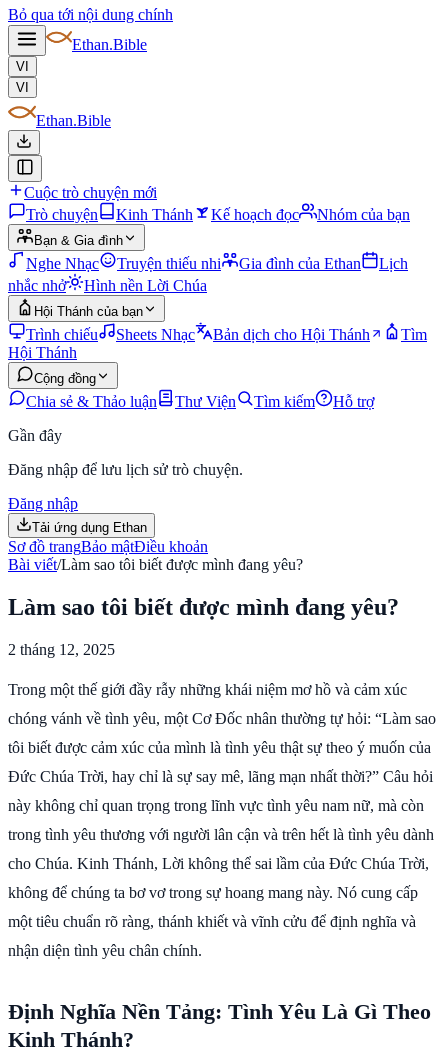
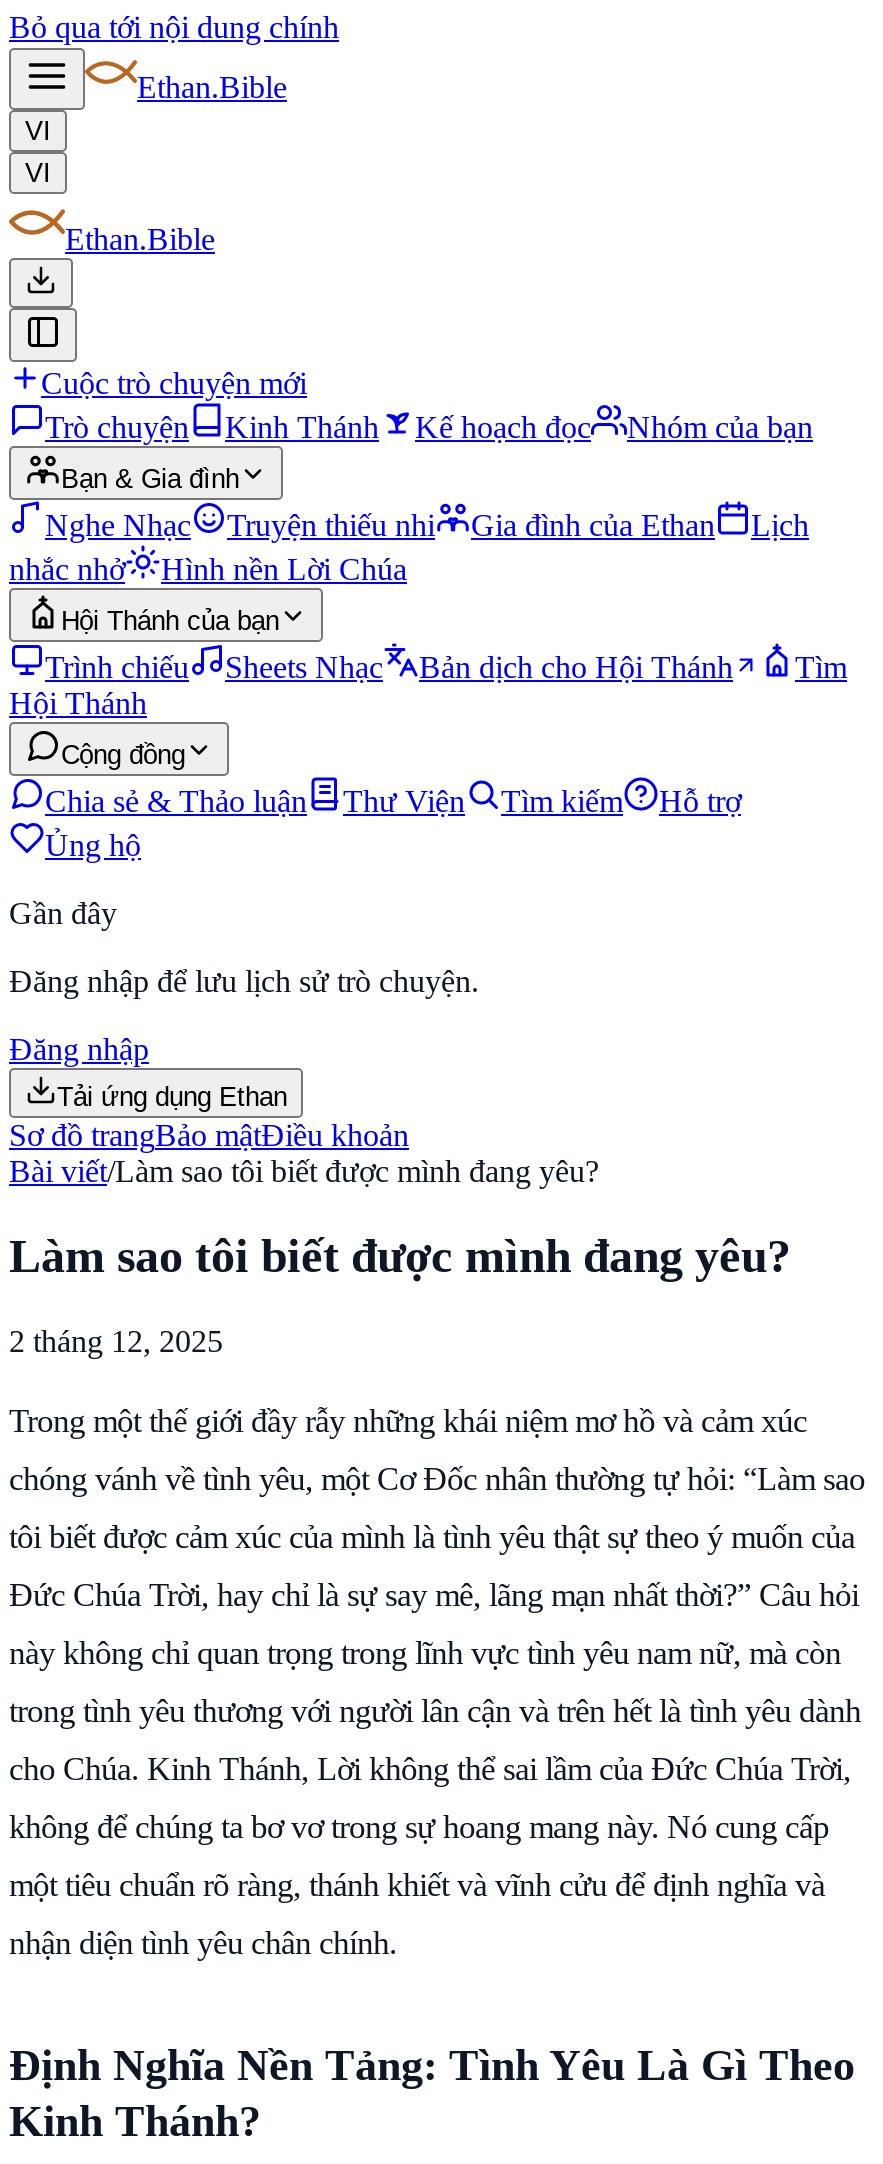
none -> [45,828,141,862] Ủng hộ

